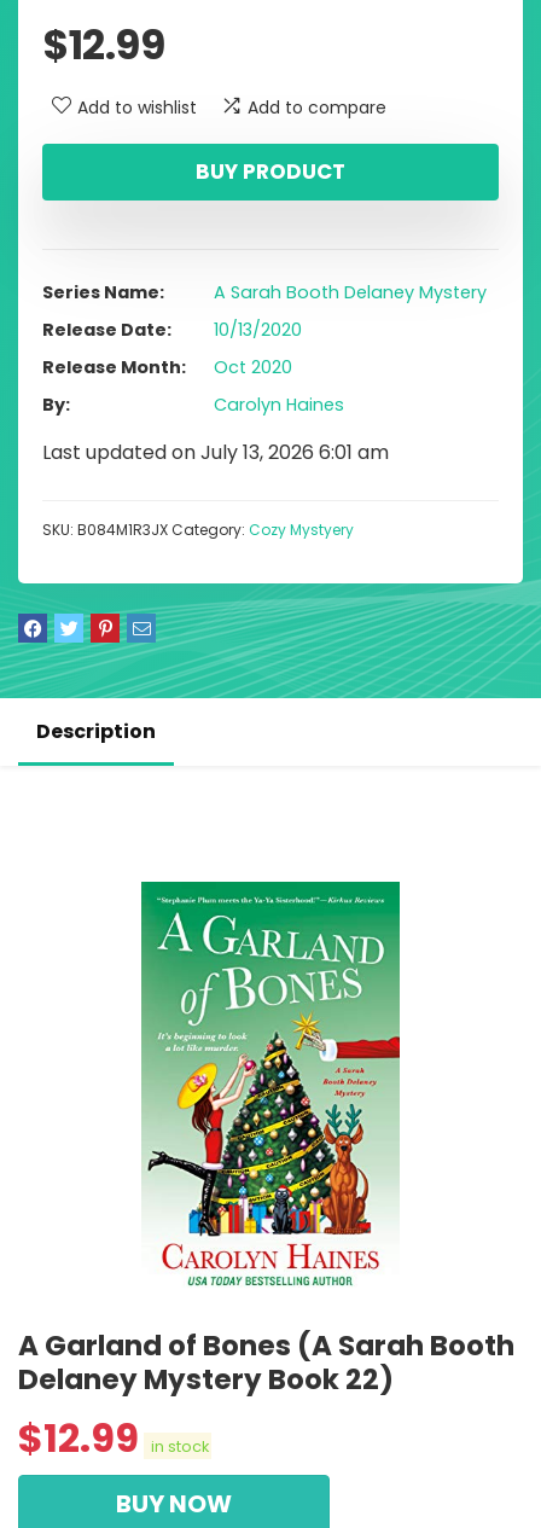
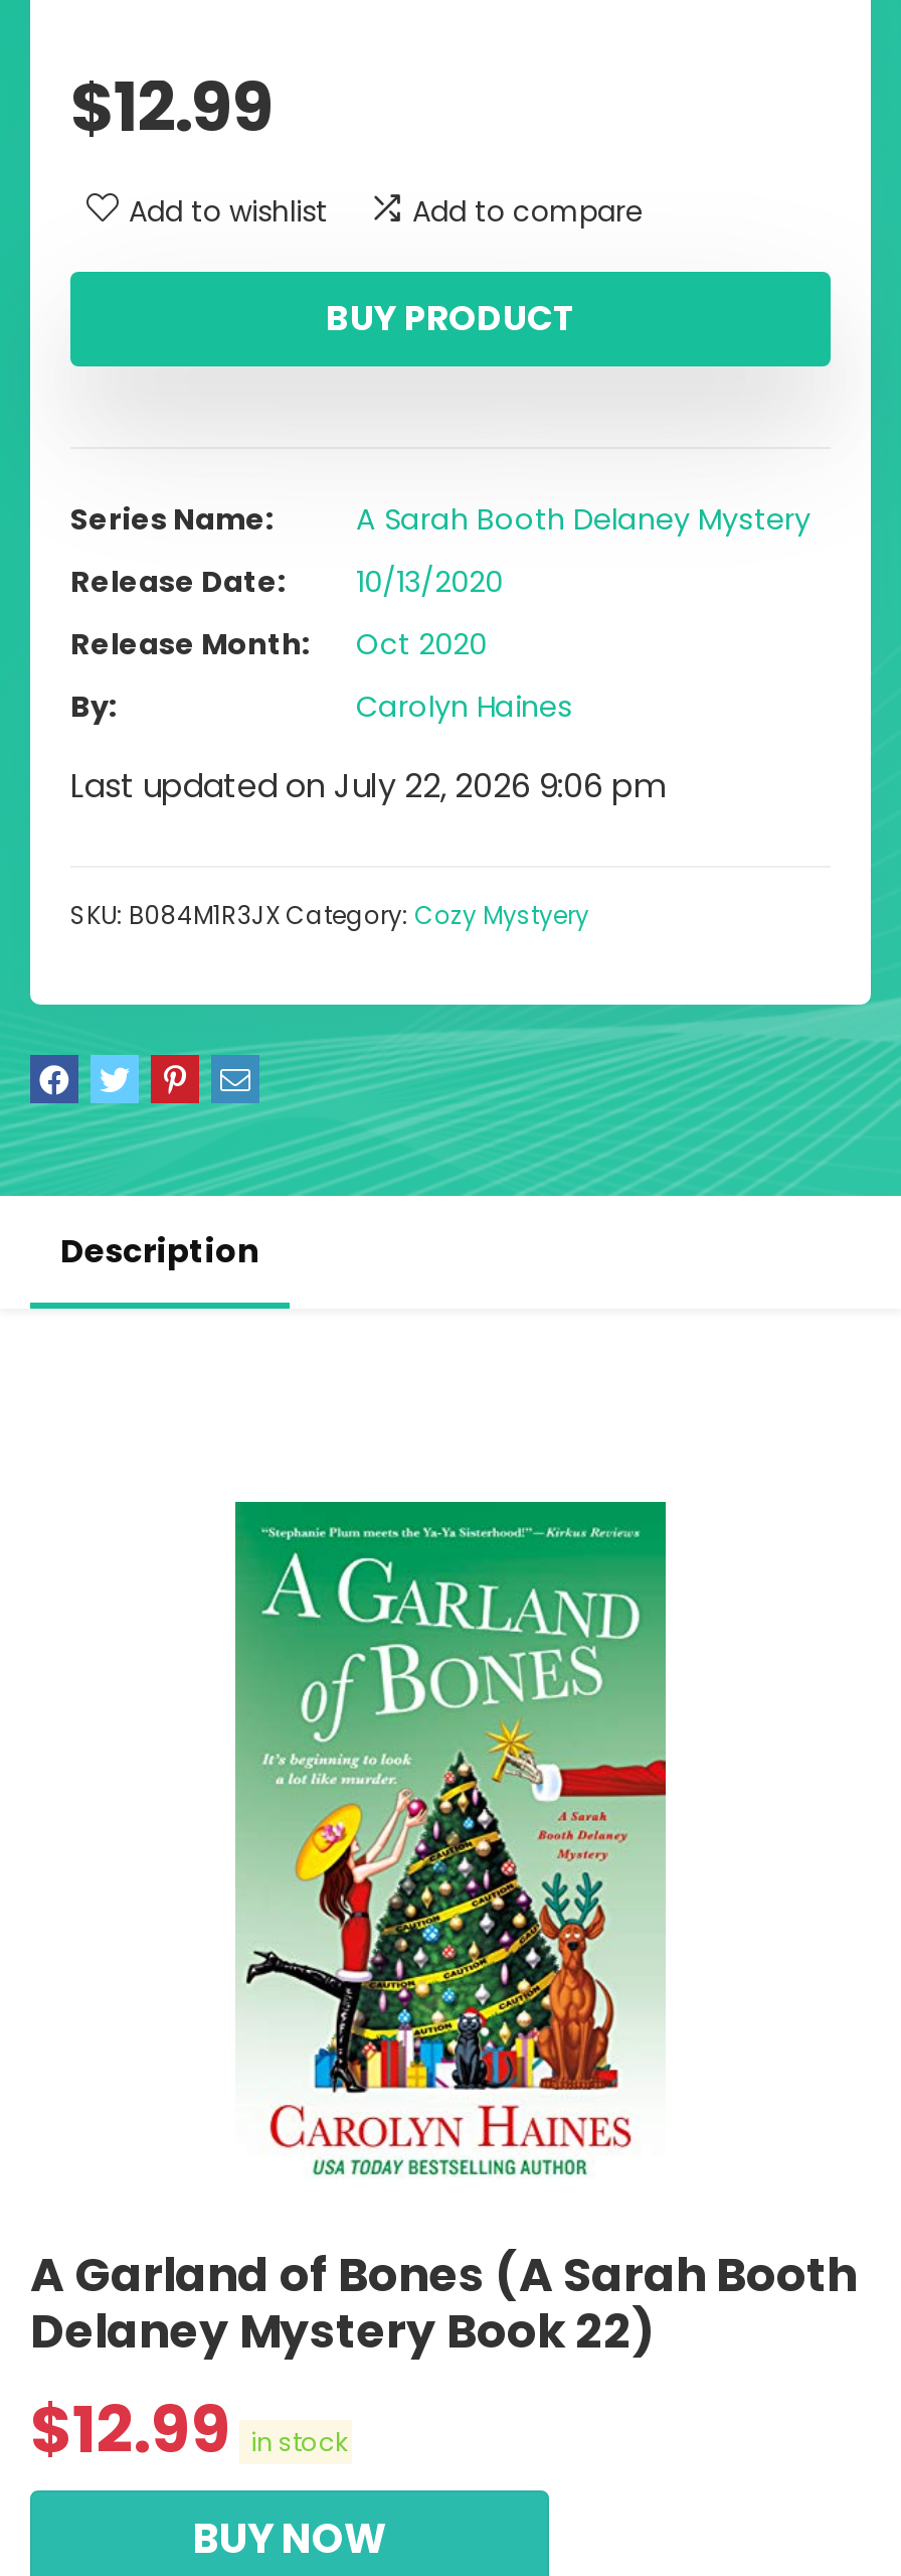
[42,438,389,466] Last updated on July 13, 2026 6:01 am -> [70,763,666,809] Last updated on July 22, 2026 9:06 pm

